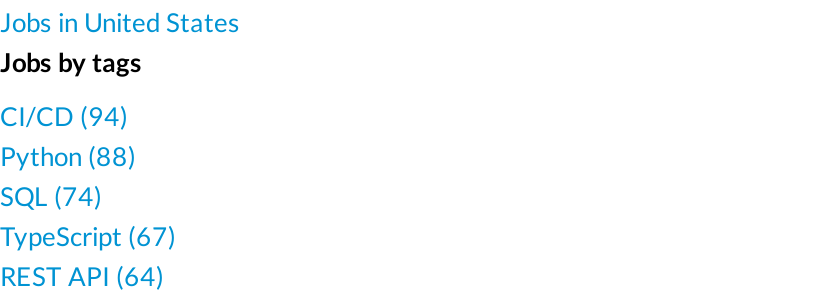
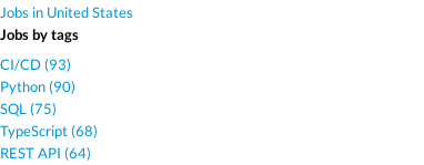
[0,101,128,133] CI/CD (94) -> [0,56,71,74] CI/CD (93)
[0,141,136,173] Python (88) -> [0,78,75,96] Python (90)
[0,181,102,213] SQL (74) -> [0,100,57,118] SQL (75)
[0,221,176,253] TypeScript (67) -> [0,122,98,140] TypeScript (68)

